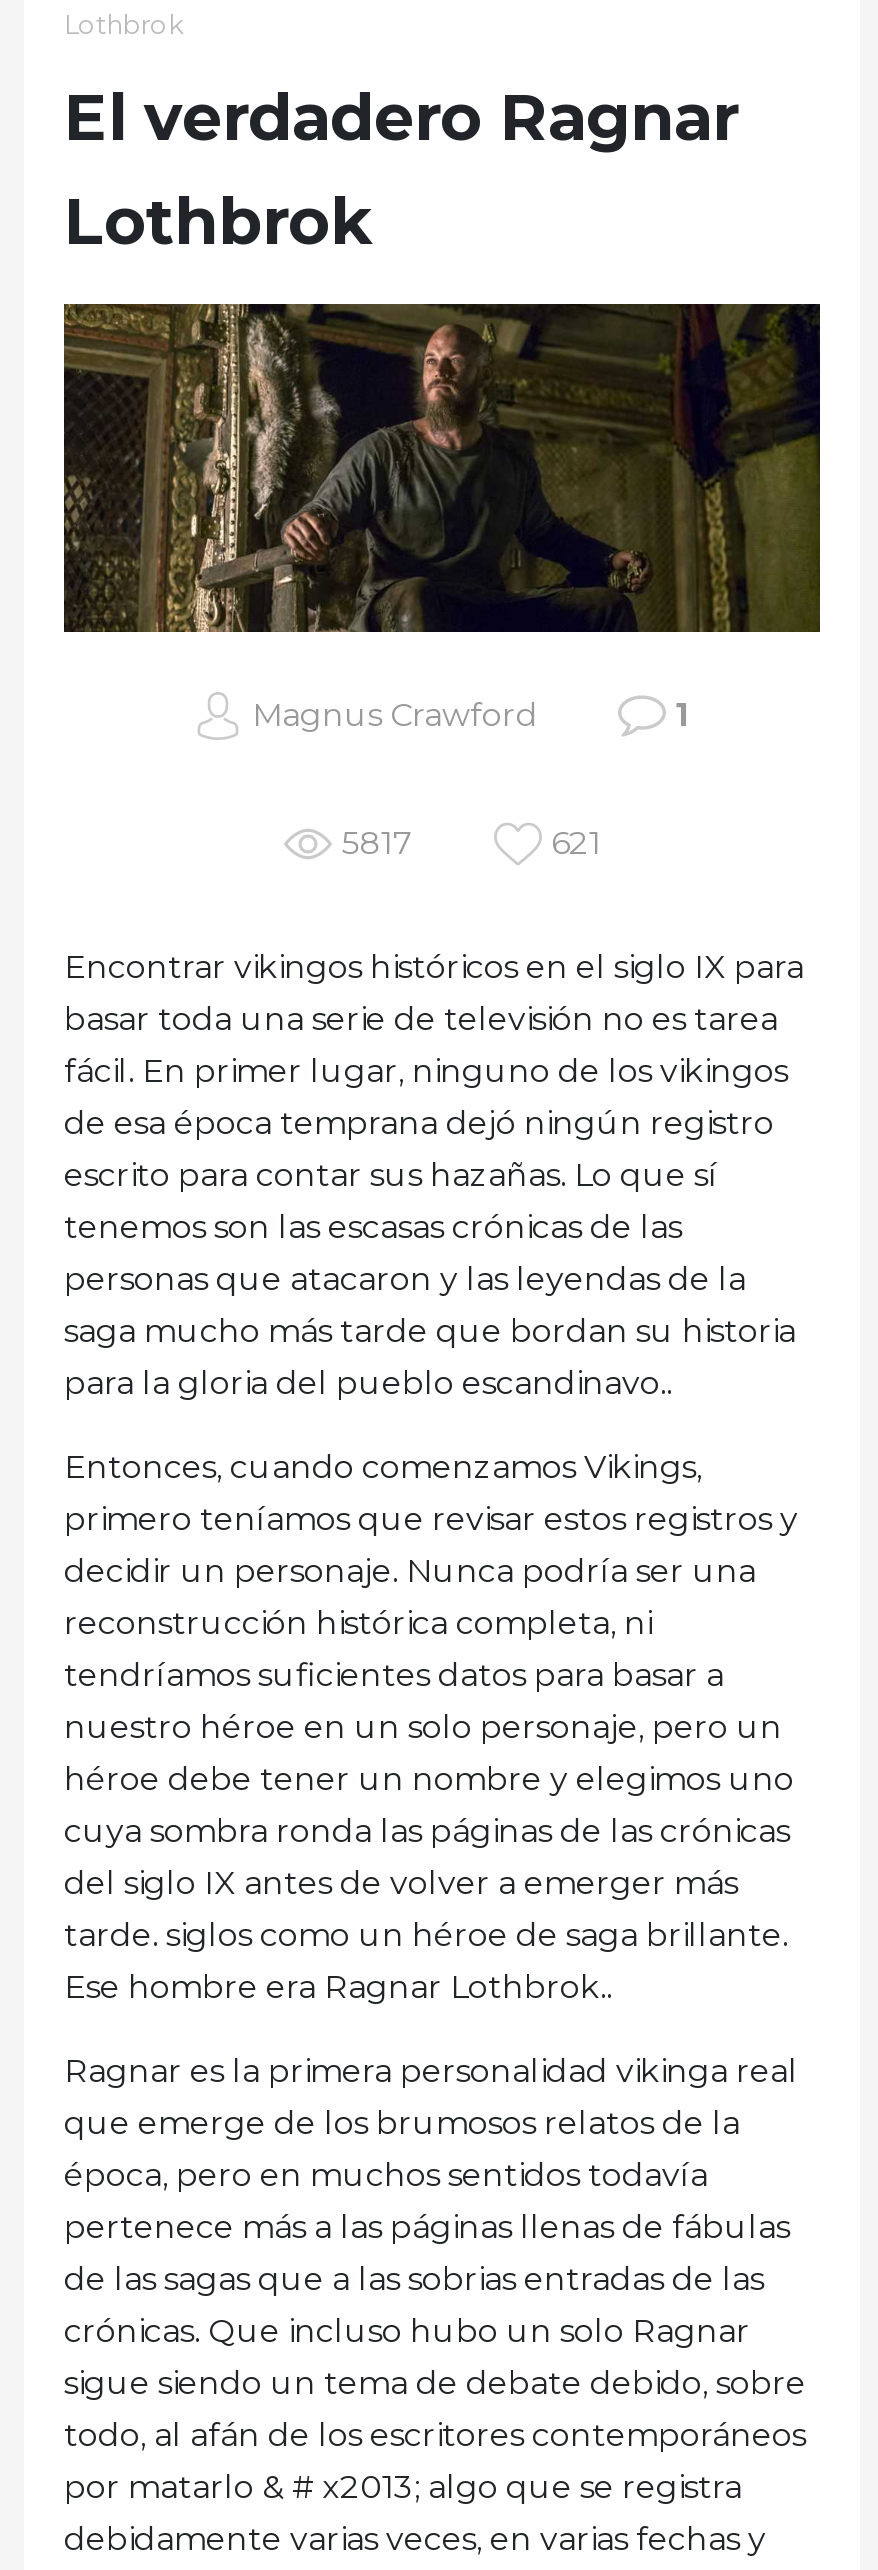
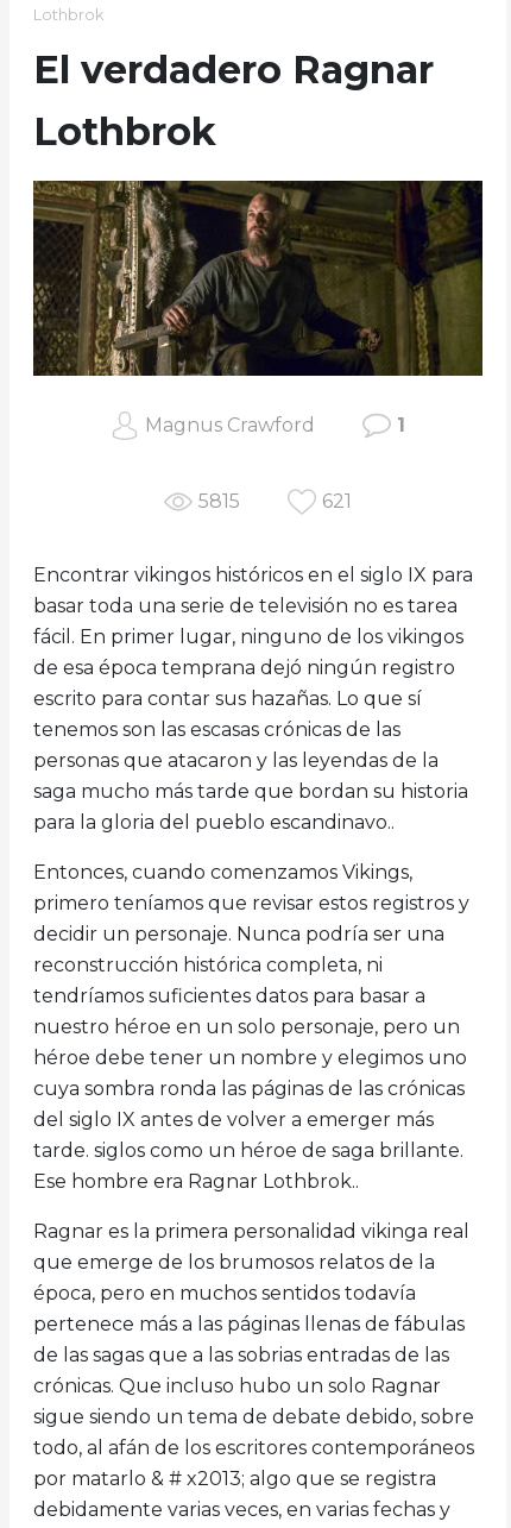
[341,825,413,863] 5817 -> [198,490,240,513] 5815

